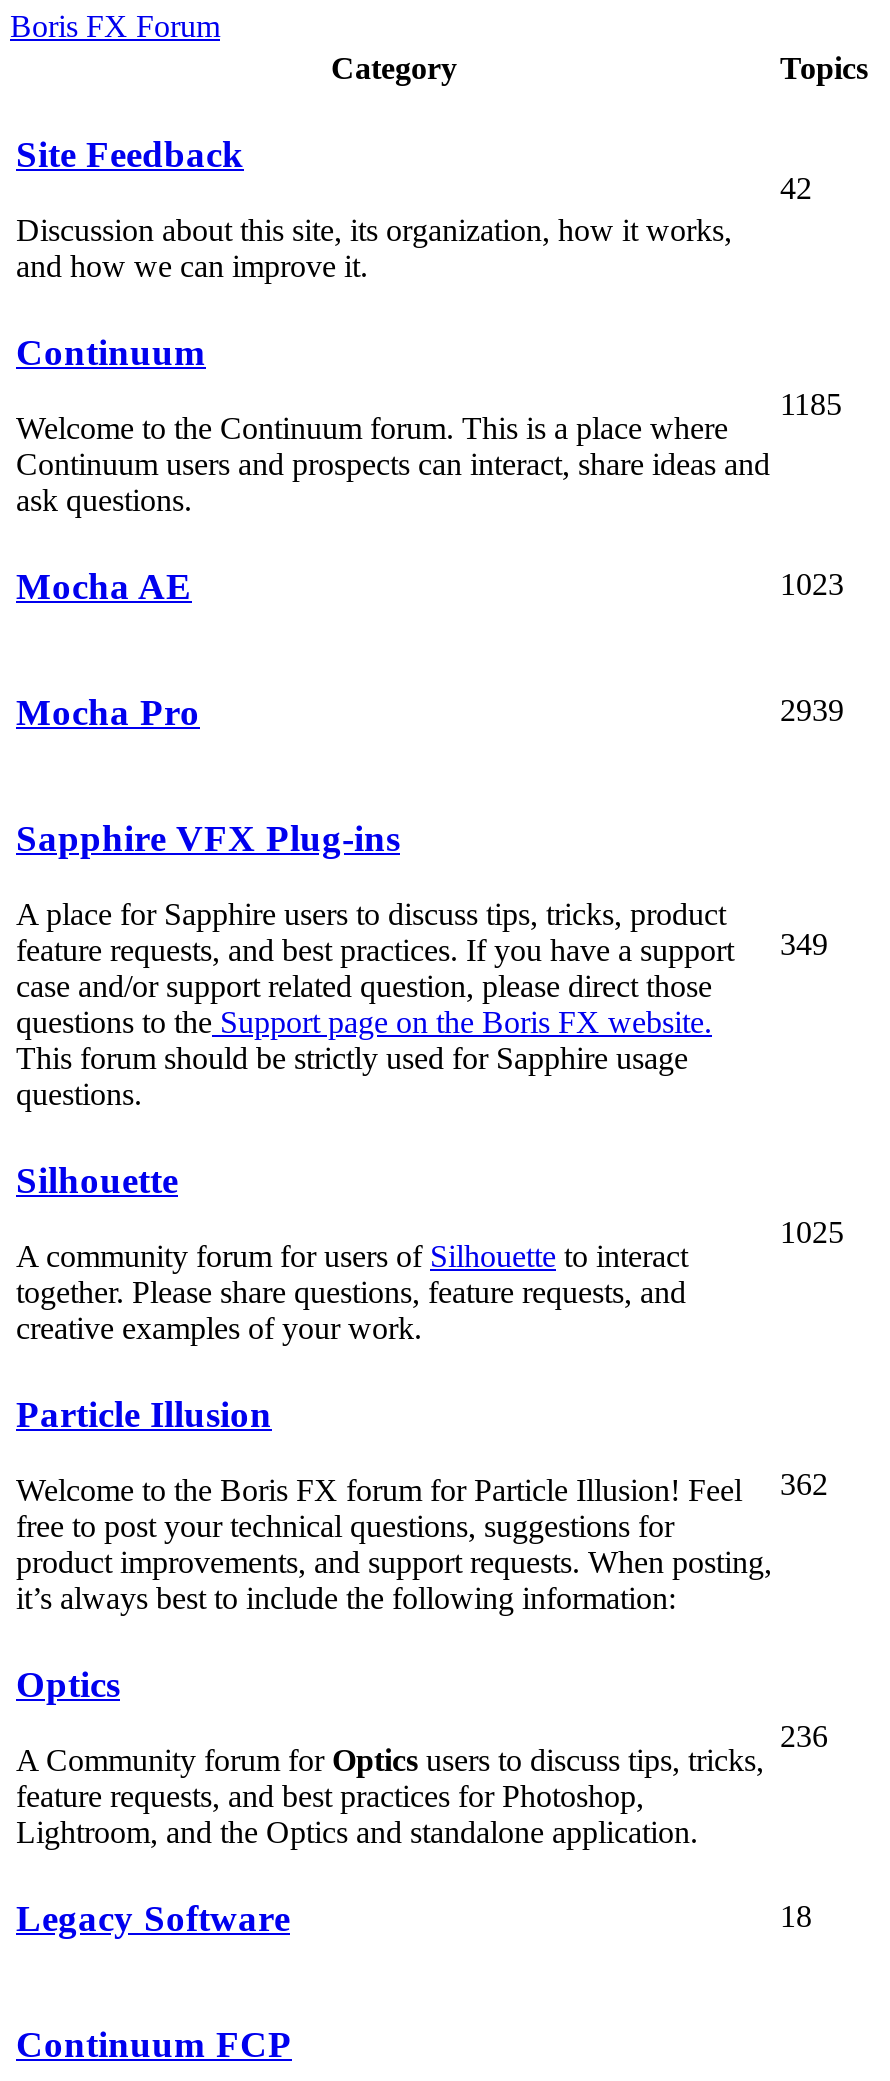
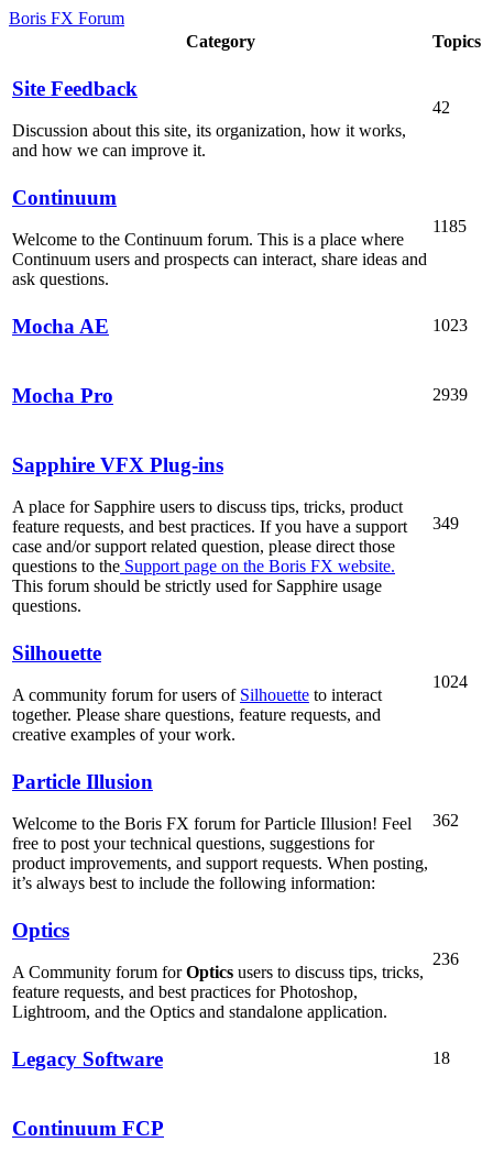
[780,1215,844,1249] 1025 -> [432,672,468,691] 1024

